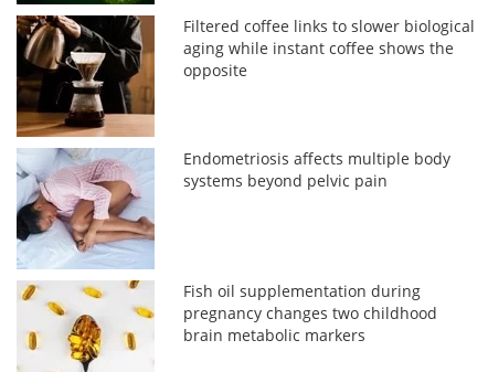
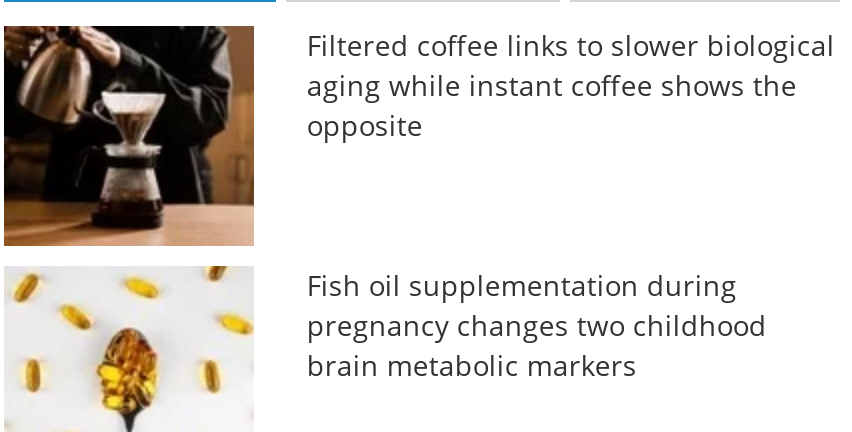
[15,148,451,269] [image] | Endometriosis affects multiple body | systems beyond pelvic pain -> none

